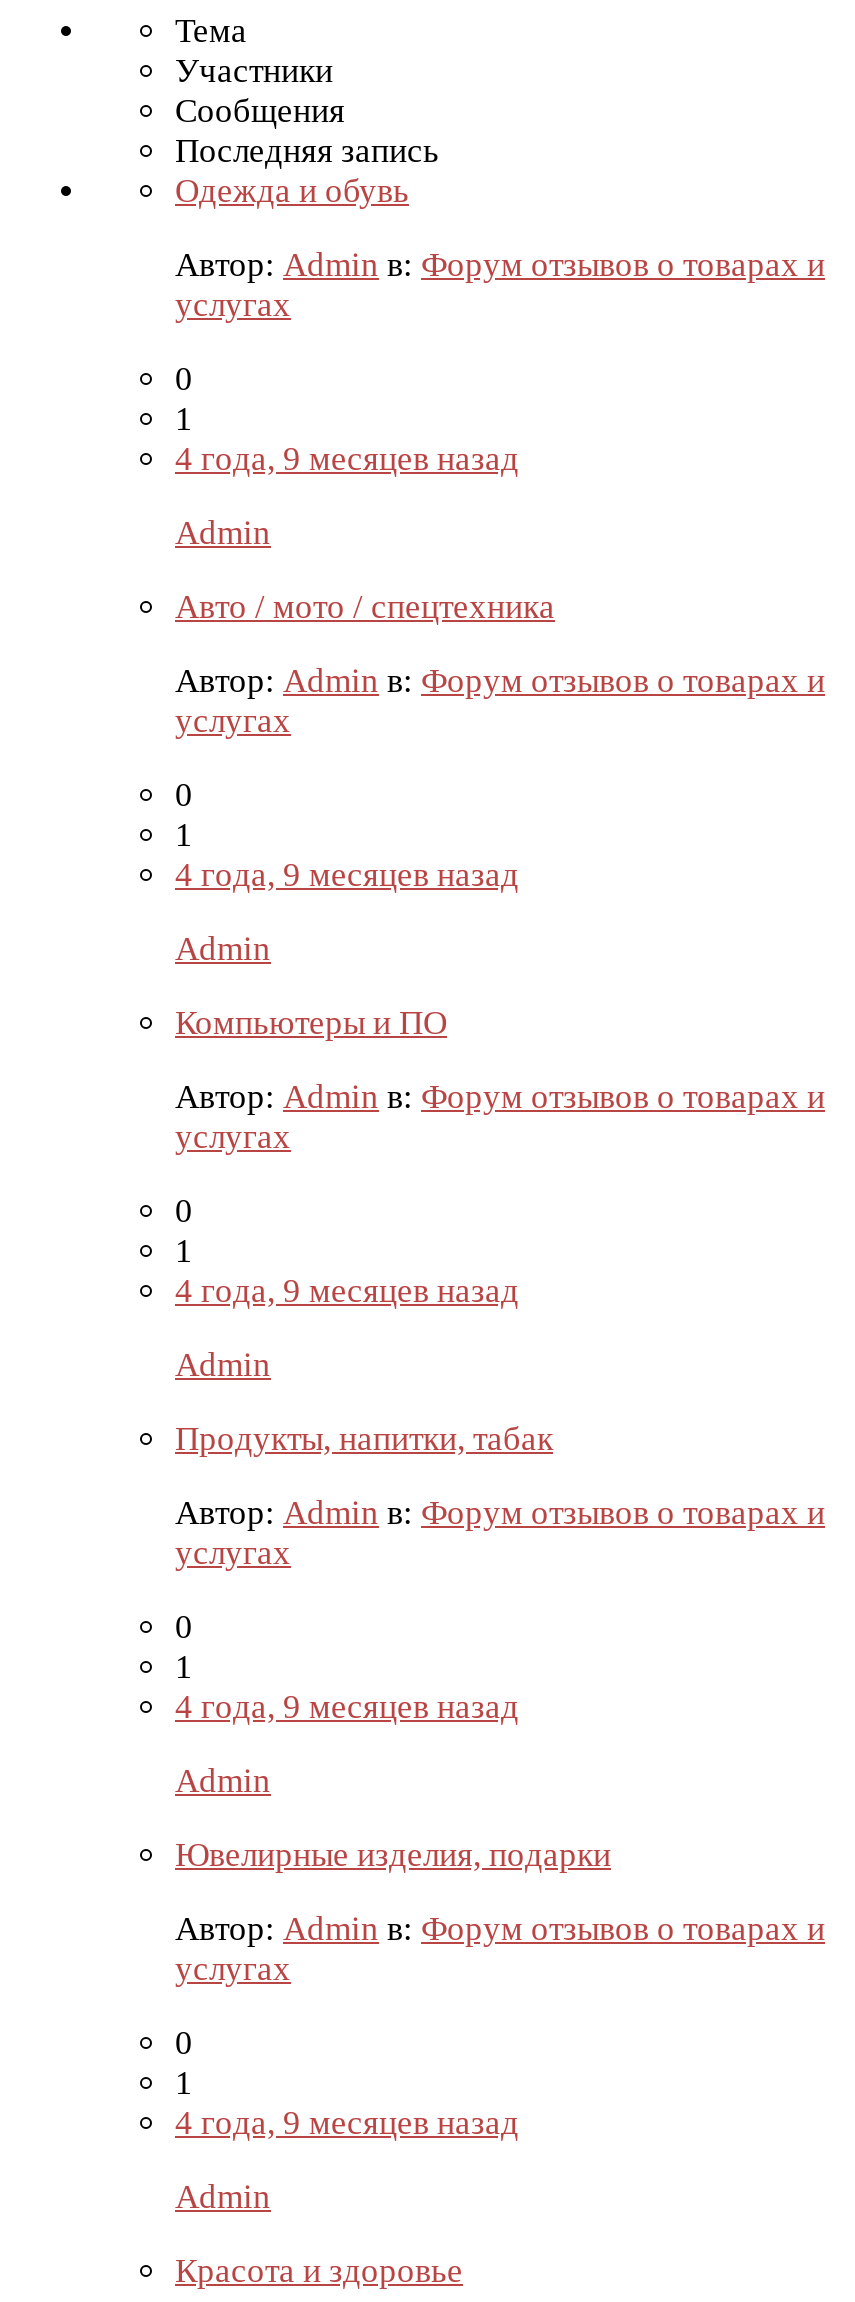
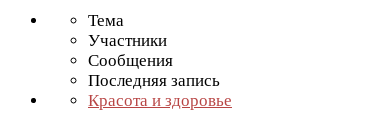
[175,172,825,2216] Одежда и обувь | Автор: Admin в: Форум отзывов о товарах и | услугах | 0 | 1 | 4 года, 9 месяцев назад | Admin | Авто / мото / спецтехника | Автор: Admin в: Форум отзывов о товарах и | услугах | 0 | 1 | 4 года, 9 месяцев назад | Admin | Компьютеры и ПО | Автор: Admin в: Форум отзывов о товарах и | услугах | 0 | 1 | 4 года, 9 месяцев назад | Admin | Продукты, напитки, табак | Автор: Admin в: Форум отзывов о товарах и | услугах | 0 | 1 | 4 года, 9 месяцев назад | Admin | Ювелирные изделия, подарки | Автор: Admin в: Форум отзывов о товарах и | услугах | 0 | 1 | 4 года, 9 месяцев назад | Admin -> none

